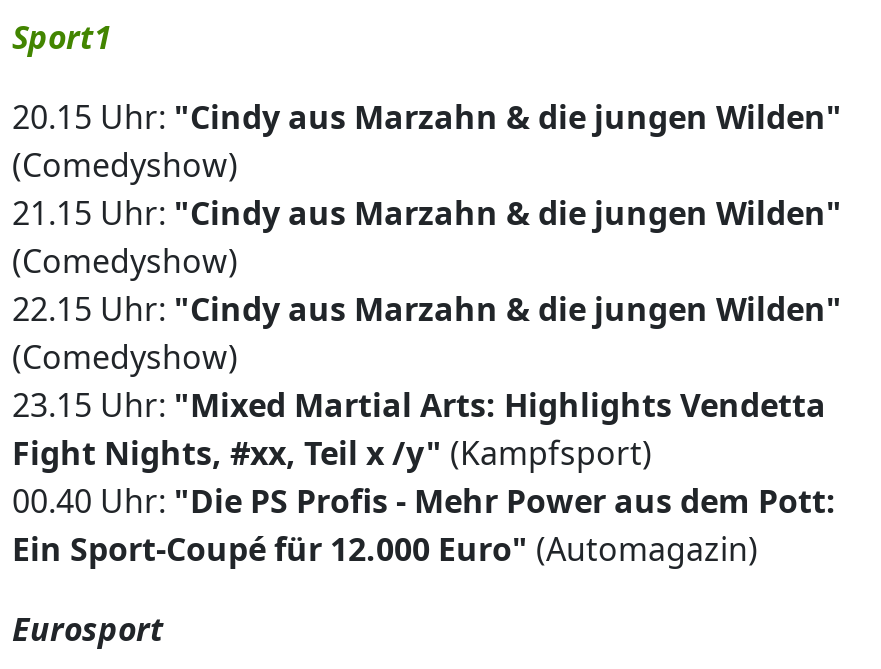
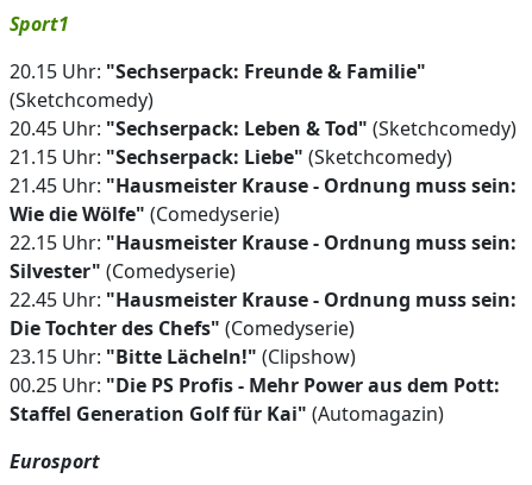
[12,95,842,571] 20.15 Uhr: "Cindy aus Marzahn & die jungen Wilden" | (Comedyshow) | 21.15 Uhr: "Cindy aus Marzahn & die jungen Wilden" | (Comedyshow) | 22.15 Uhr: "Cindy aus Marzahn & die jungen Wilden" | (Comedyshow) | 23.15 Uhr: "Mixed Martial Arts: Highlights Vendetta | Fight Nights, #xx, Teil x /y" (Kampfsport) | 00.40 Uhr: "Die PS Profis - Mehr Power aus dem Pott: | Ein Sport-Coupé für 12.000 Euro" (Automagazin) -> [10,58,517,427] 20.15 Uhr: "Sechserpack: Freunde & Familie" | (Sketchcomedy) | 20.45 Uhr: "Sechserpack: Leben & Tod" (Sketchcomedy) | 21.15 Uhr: "Sechserpack: Liebe" (Sketchcomedy) | 21.45 Uhr: "Hausmeister Krause - Ordnung muss sein: | Wie die Wölfe" (Comedyserie) | 22.15 Uhr: "Hausmeister Krause - Ordnung muss sein: | Silvester" (Comedyserie) | 22.45 Uhr: "Hausmeister Krause - Ordnung muss sein: | Die Tochter des Chefs" (Comedyserie) | 23.15 Uhr: "Bitte Lächeln!" (Clipshow) | 00.25 Uhr: "Die PS Profis - Mehr Power aus dem Pott: | Staffel Generation Golf für Kai" (Automagazin)

